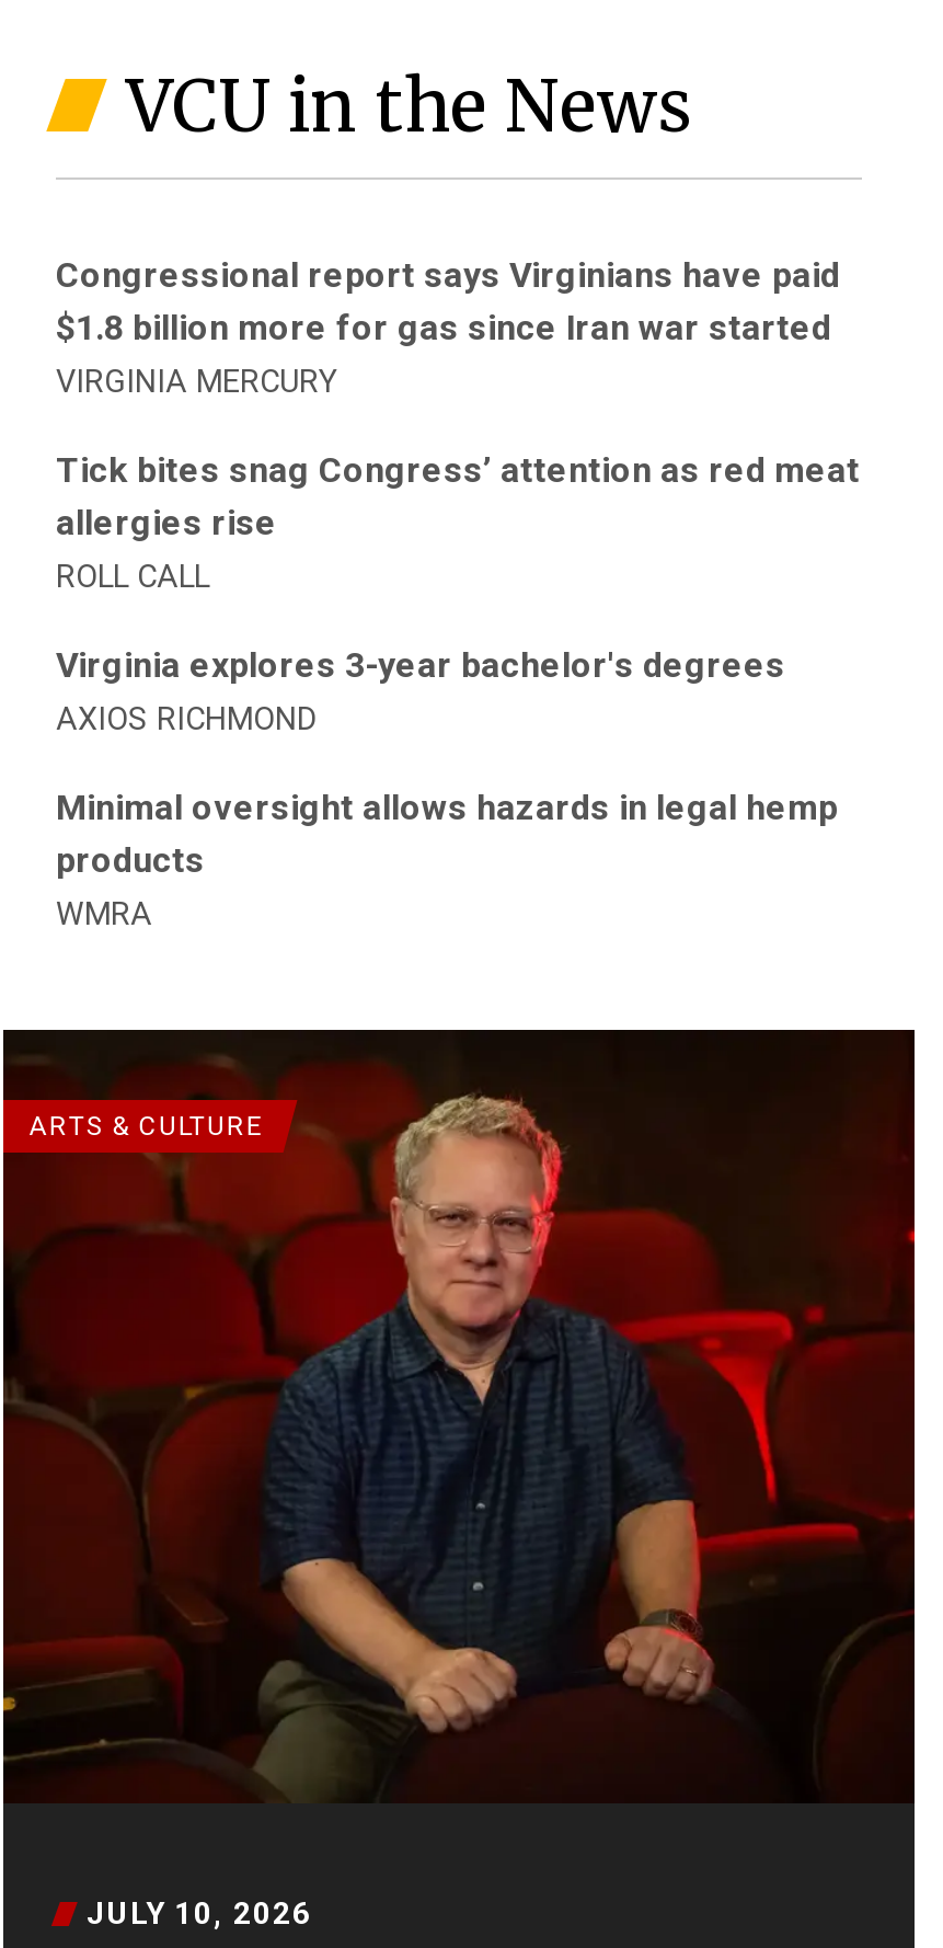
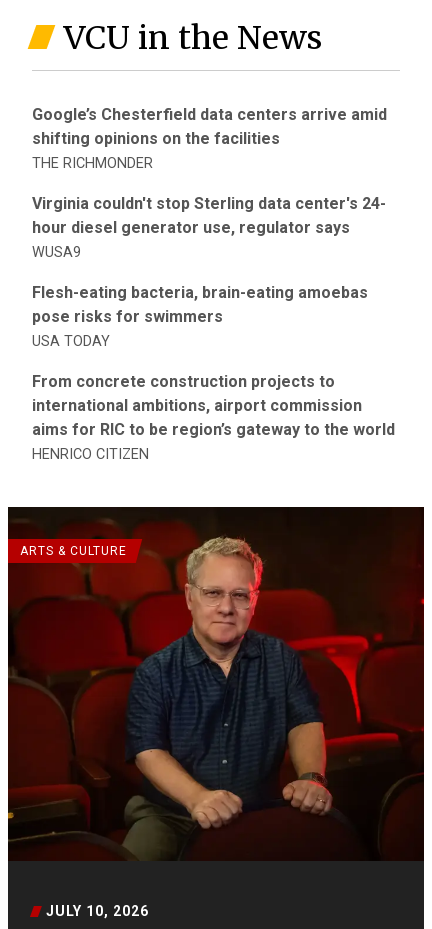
[56,253,840,400] Congressional report says Virginians have paid | $1.8 billion more for gas since Iran war started | VIRGINIA MERCURY -> [32,105,387,172] Google’s Chesterfield data centers arrive amid | shifting opinions on the facilities | THE RICHMONDER
[56,448,860,595] Tick bites snag Congress’ attention as red meat | allergies rise | ROLL CALL -> [32,194,386,261] Virginia couldn't stop Sterling data center's 24- | hour diesel generator use, regulator says | WUSA9
[56,643,785,737] Virginia explores 3-year bachelor's degrees | AXIOS RICHMOND -> [32,283,368,350] Flesh-eating bacteria, brain-eating amoebas | pose risks for swimmers | USA TODAY
[56,786,838,932] Minimal oversight allows hazards in legal hemp | products | WMRA -> [32,372,395,463] From concrete construction projects to | international ambitions, airport commission | aims for RIC to be region’s gateway to the world | HENRICO CITIZEN

